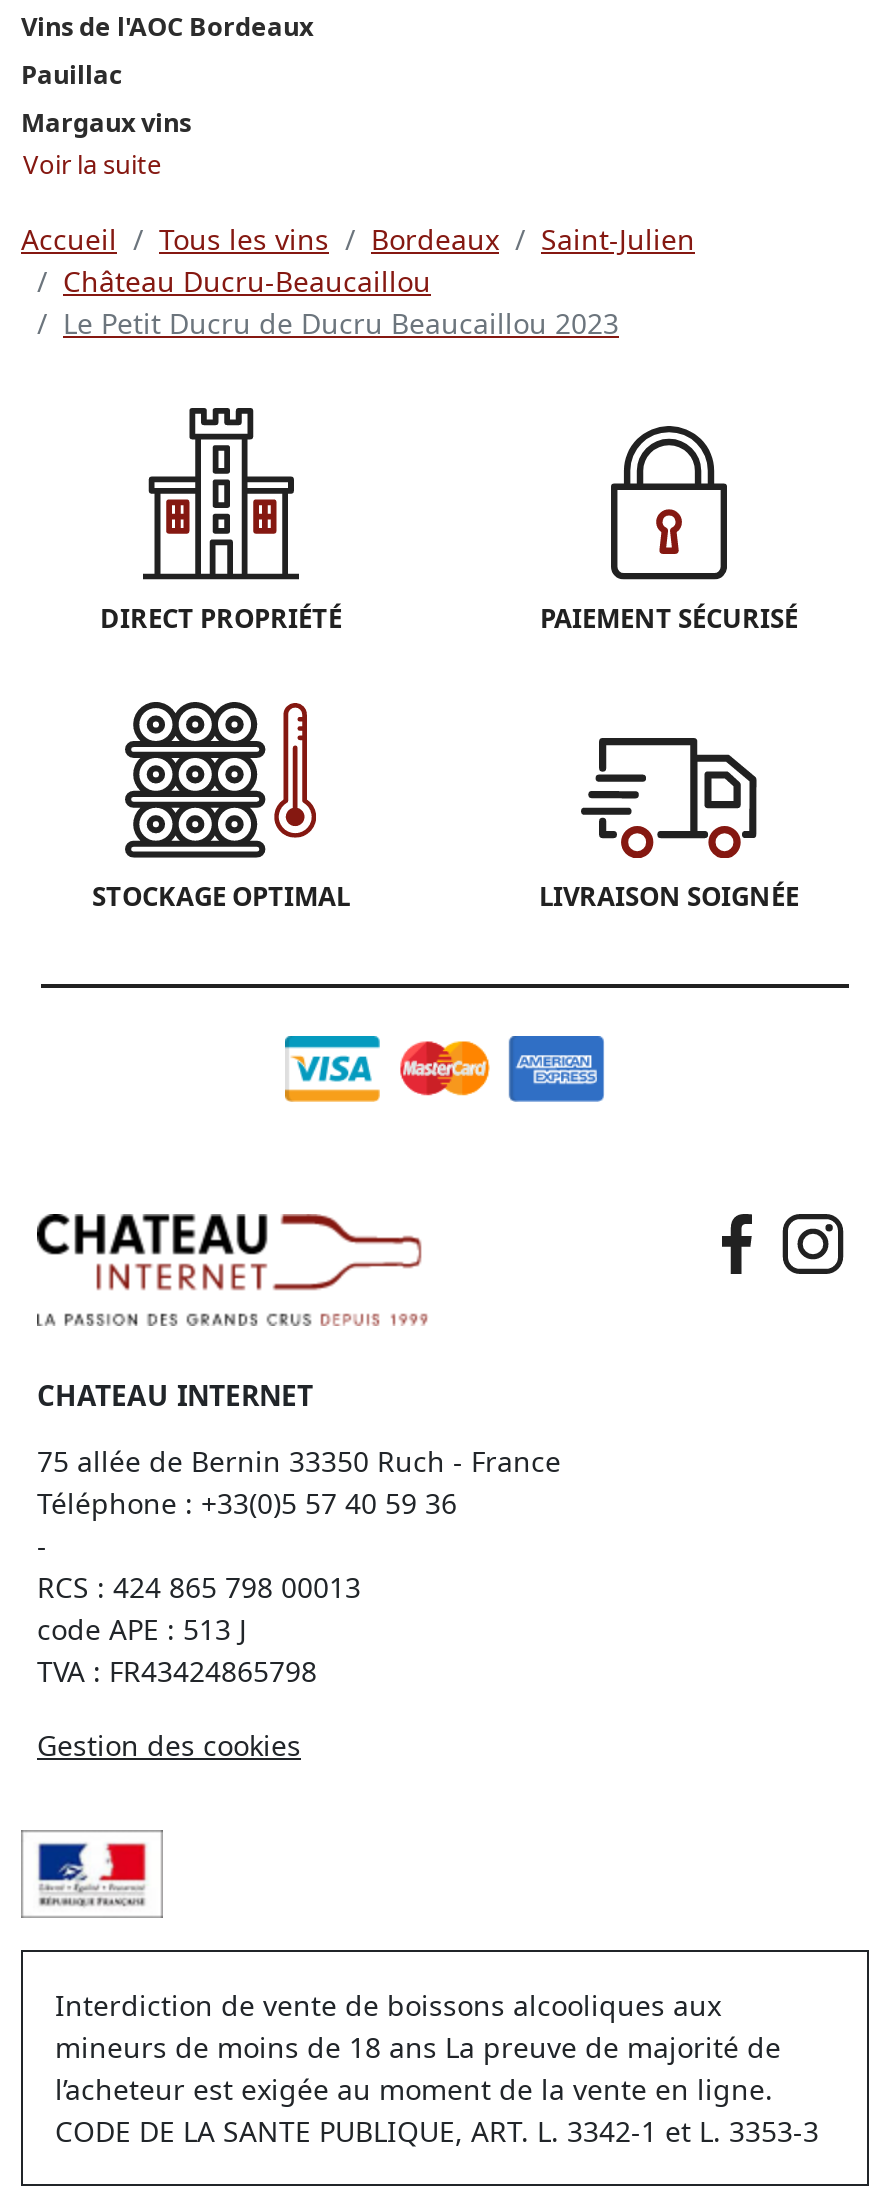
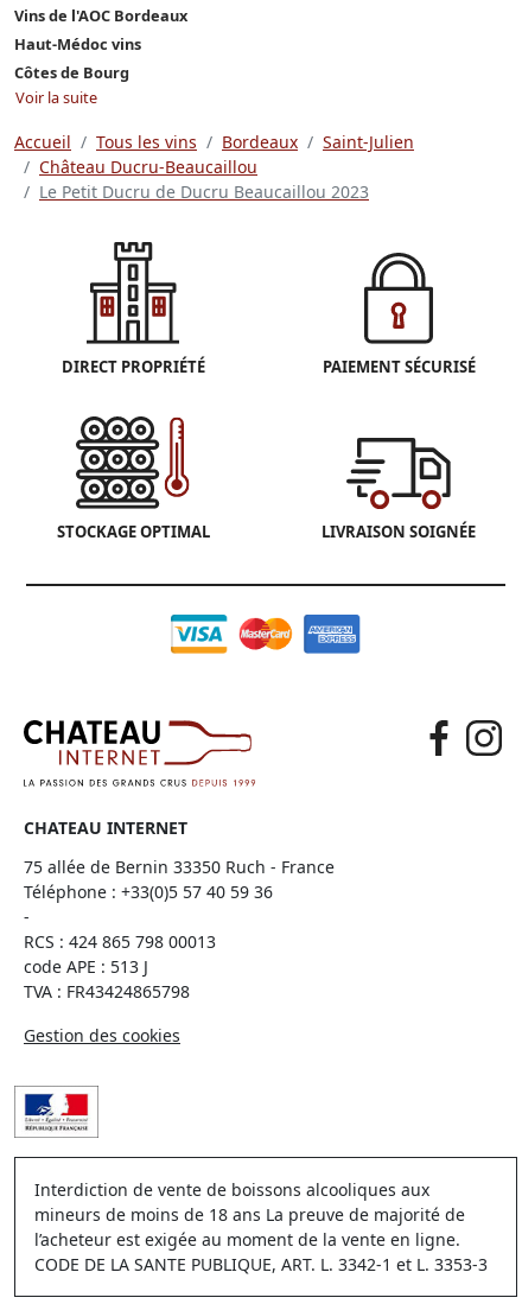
[21,56,191,140] Pauillac | Margaux vins -> [14,33,141,83] Haut-Médoc vins | Côtes de Bourg

